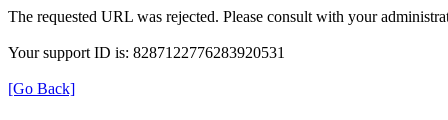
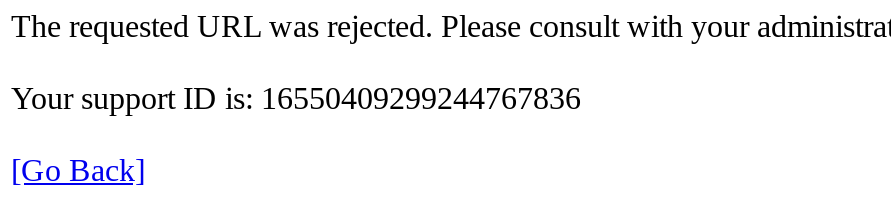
[8,44,285,61] Your support ID is: 8287122776283920531 -> [11,81,581,115] Your support ID is: 16550409299244767836

